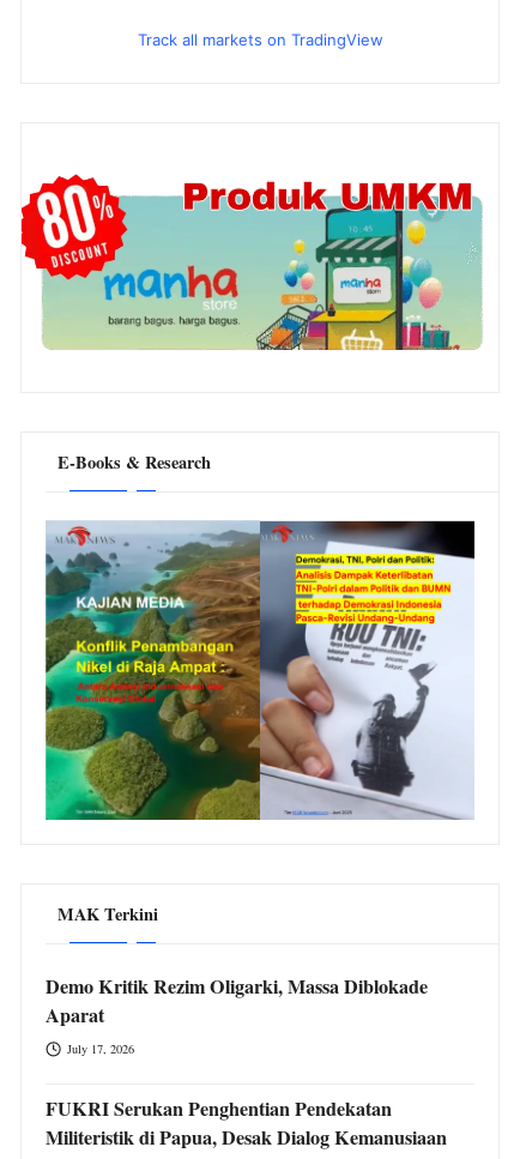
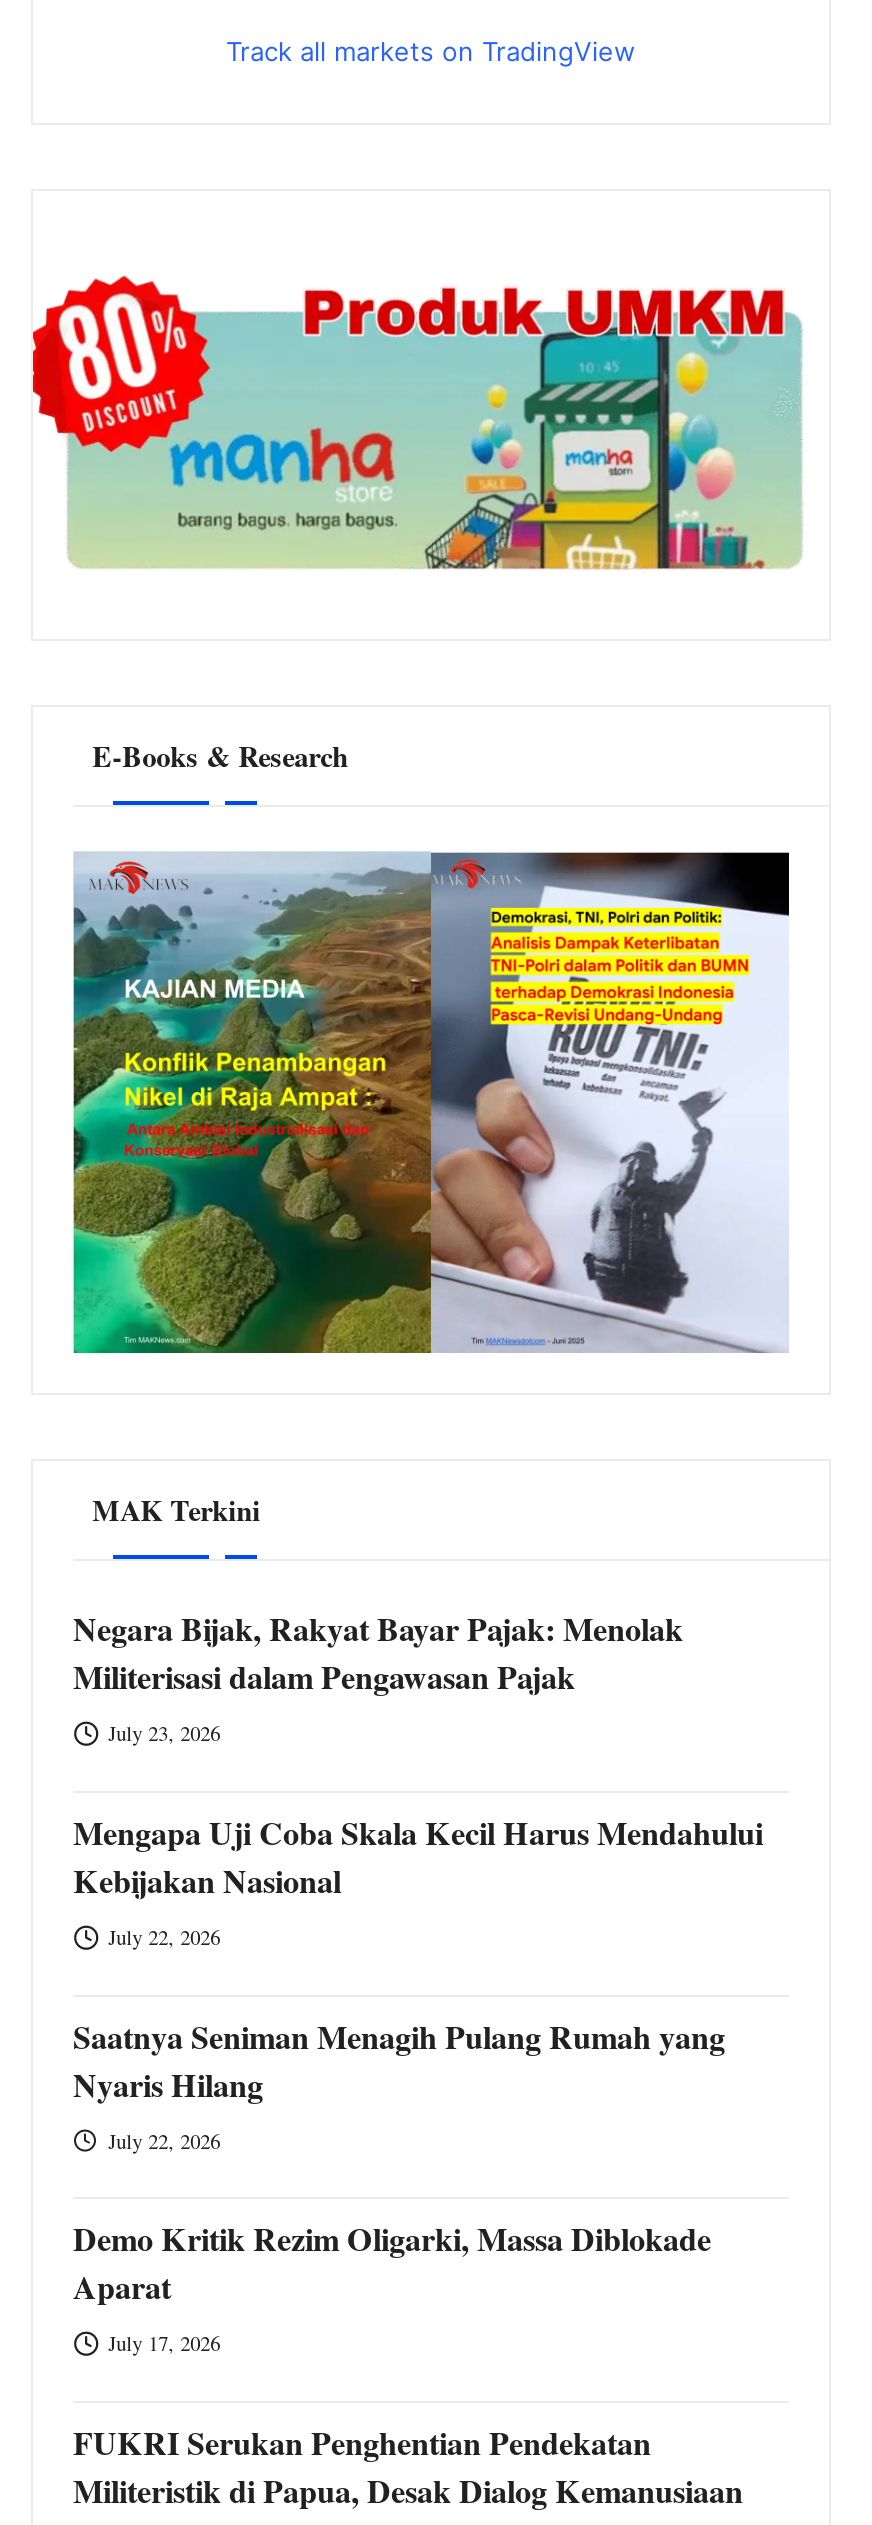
none -> [73,1605,763,2154] Negara Bijak, Rakyat Bayar Pajak: Menolak | Militerisasi dalam Pengawasan Pajak | July 23, 2026 | Mengapa Uji Coba Skala Kecil Harus Mendahului | Kebijakan Nasional | July 22, 2026 | Saatnya Seniman Menagih Pulang Rumah yang | Nyaris Hilang | July 22, 2026

